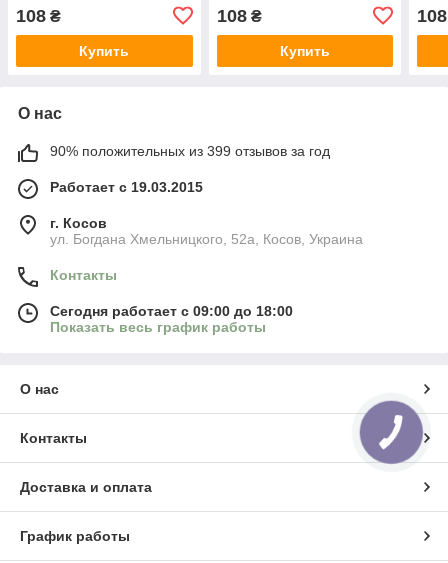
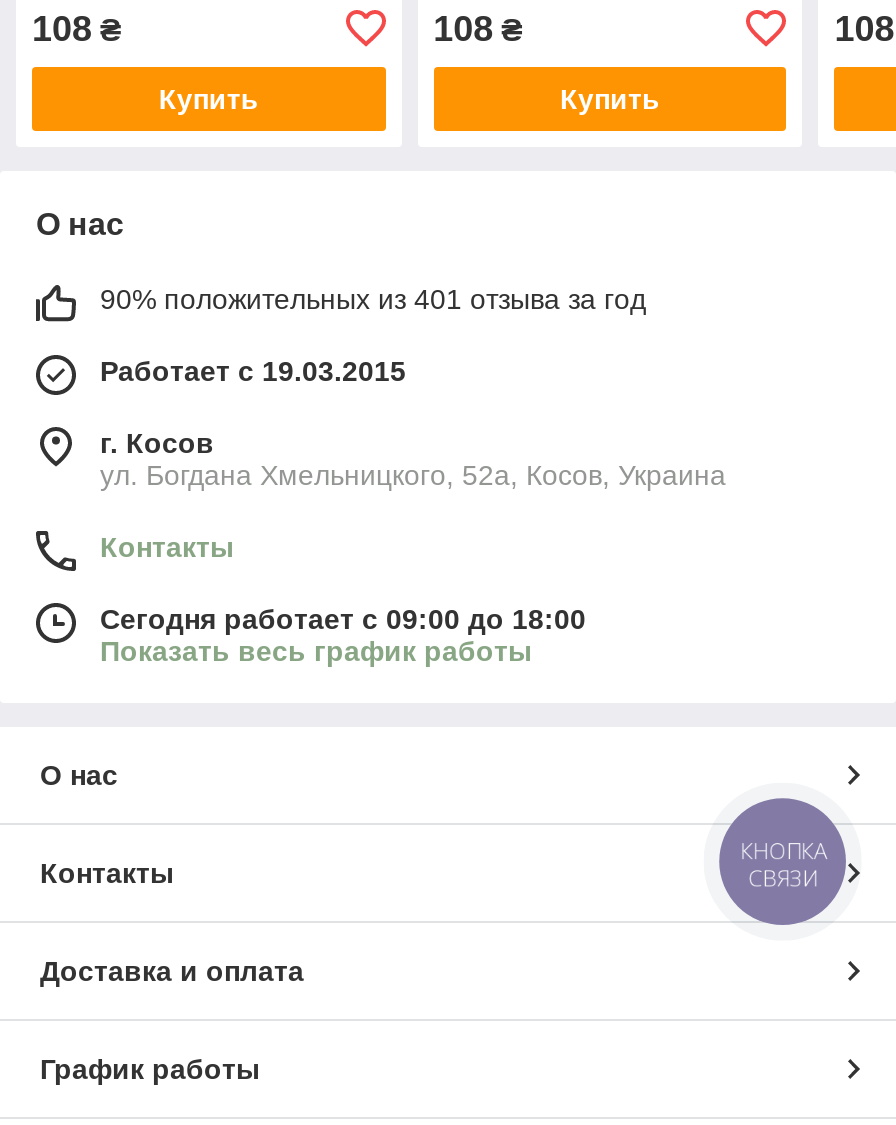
[50,143,330,159] 90% положительных из 399 отзывов за год -> [100,283,646,315] 90% положительных из 401 отзыва за год
none -> [740,836,827,893] КНОПКА | СВЯЗИ

